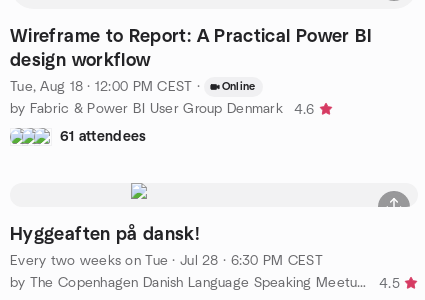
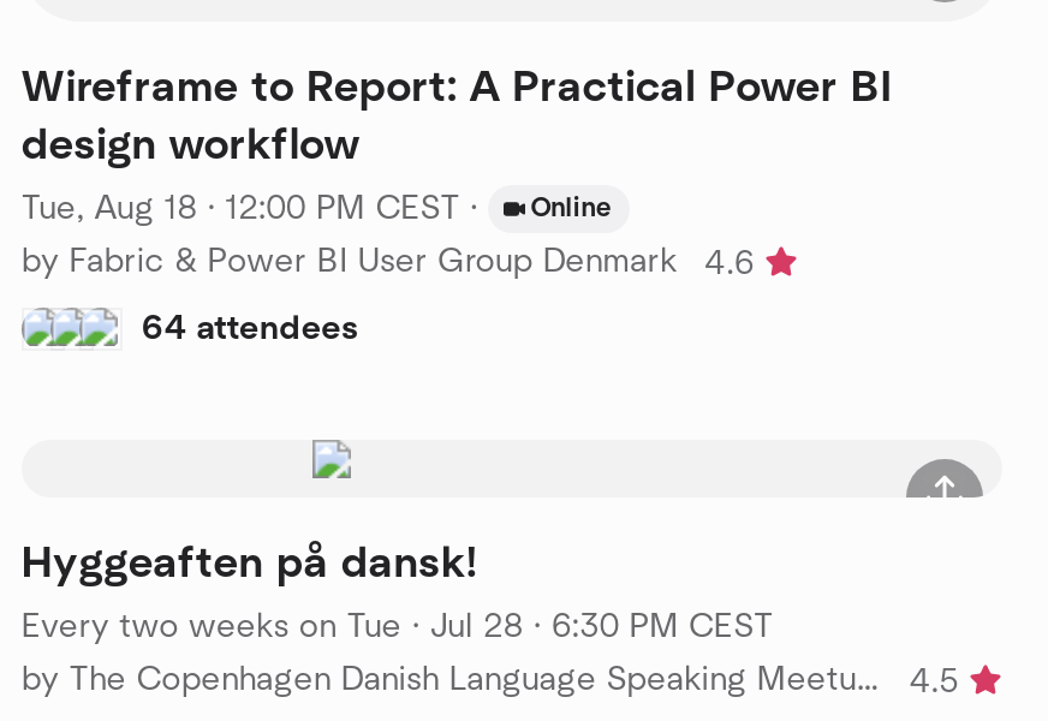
[60,129,146,143] 61 attendees -> [142,311,359,345] 64 attendees

